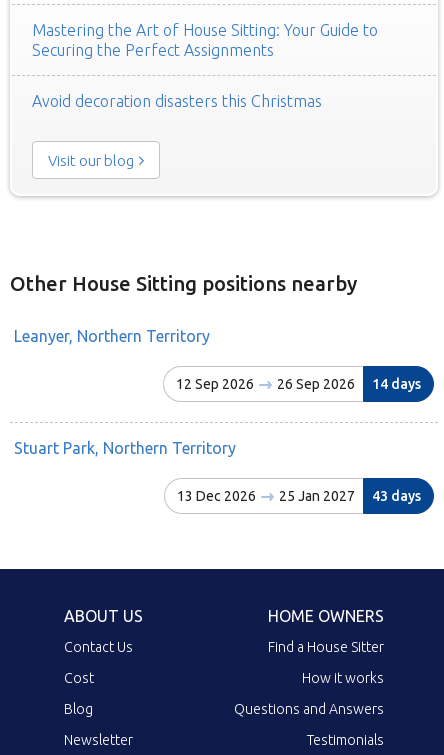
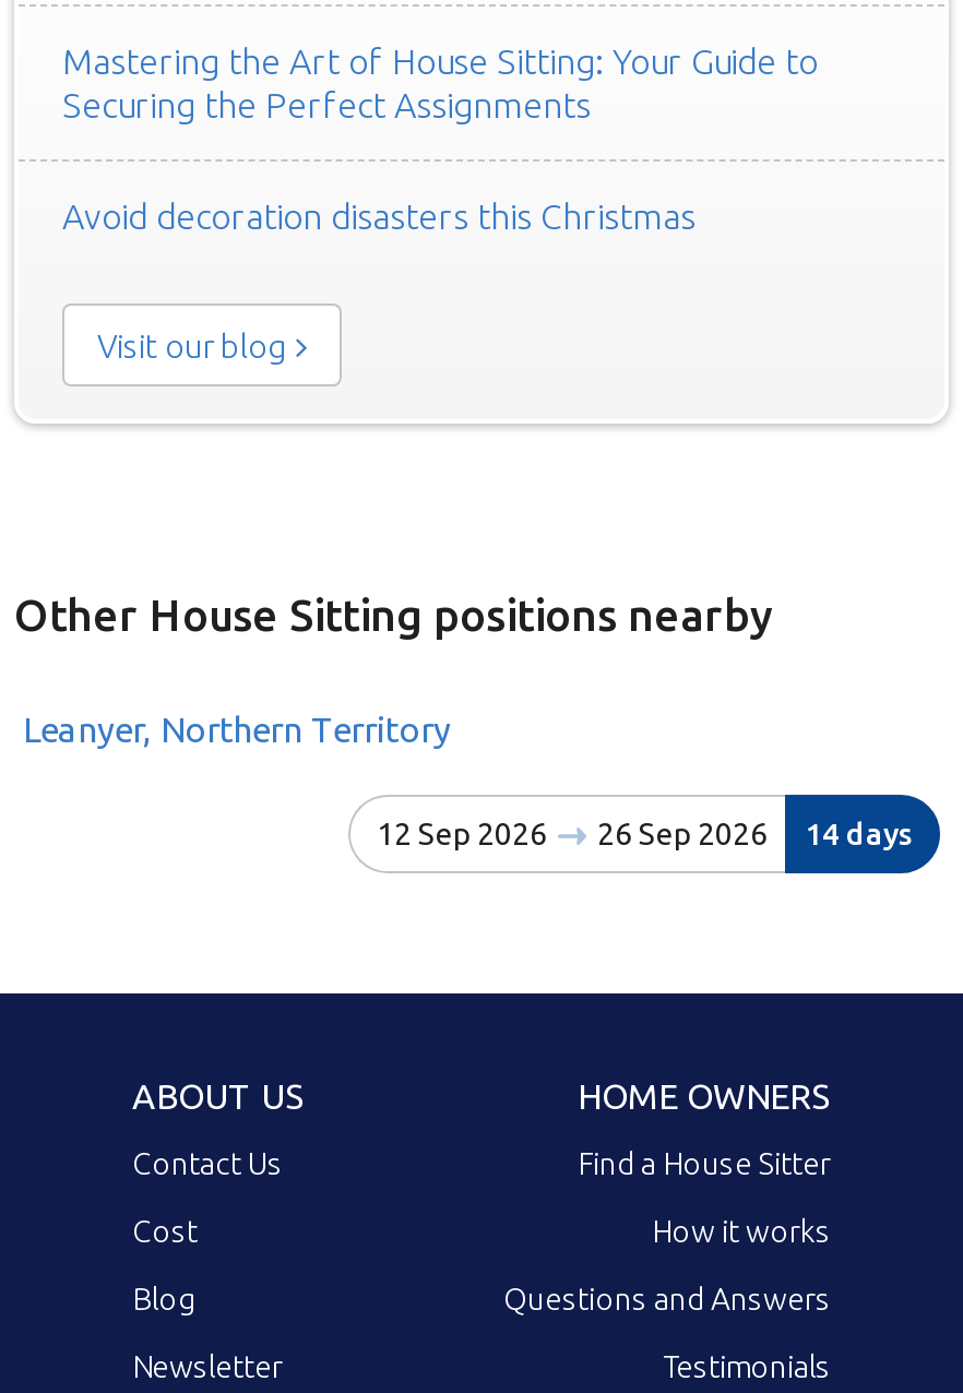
[14,439,421,504] Stuart Park, Northern Territory | 13 Dec 2026 | 25 Jan 2027 | 43 days -> none

